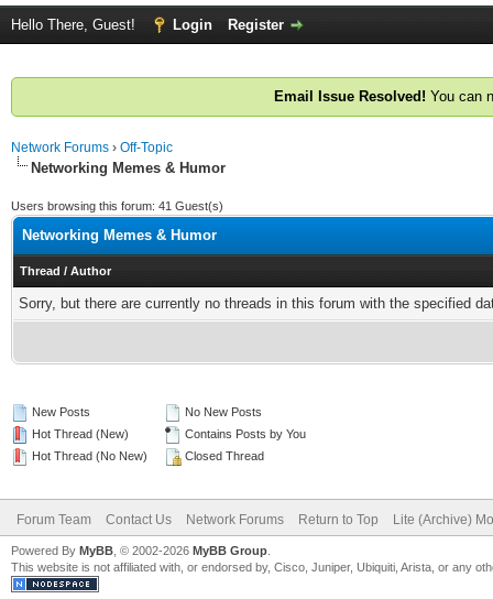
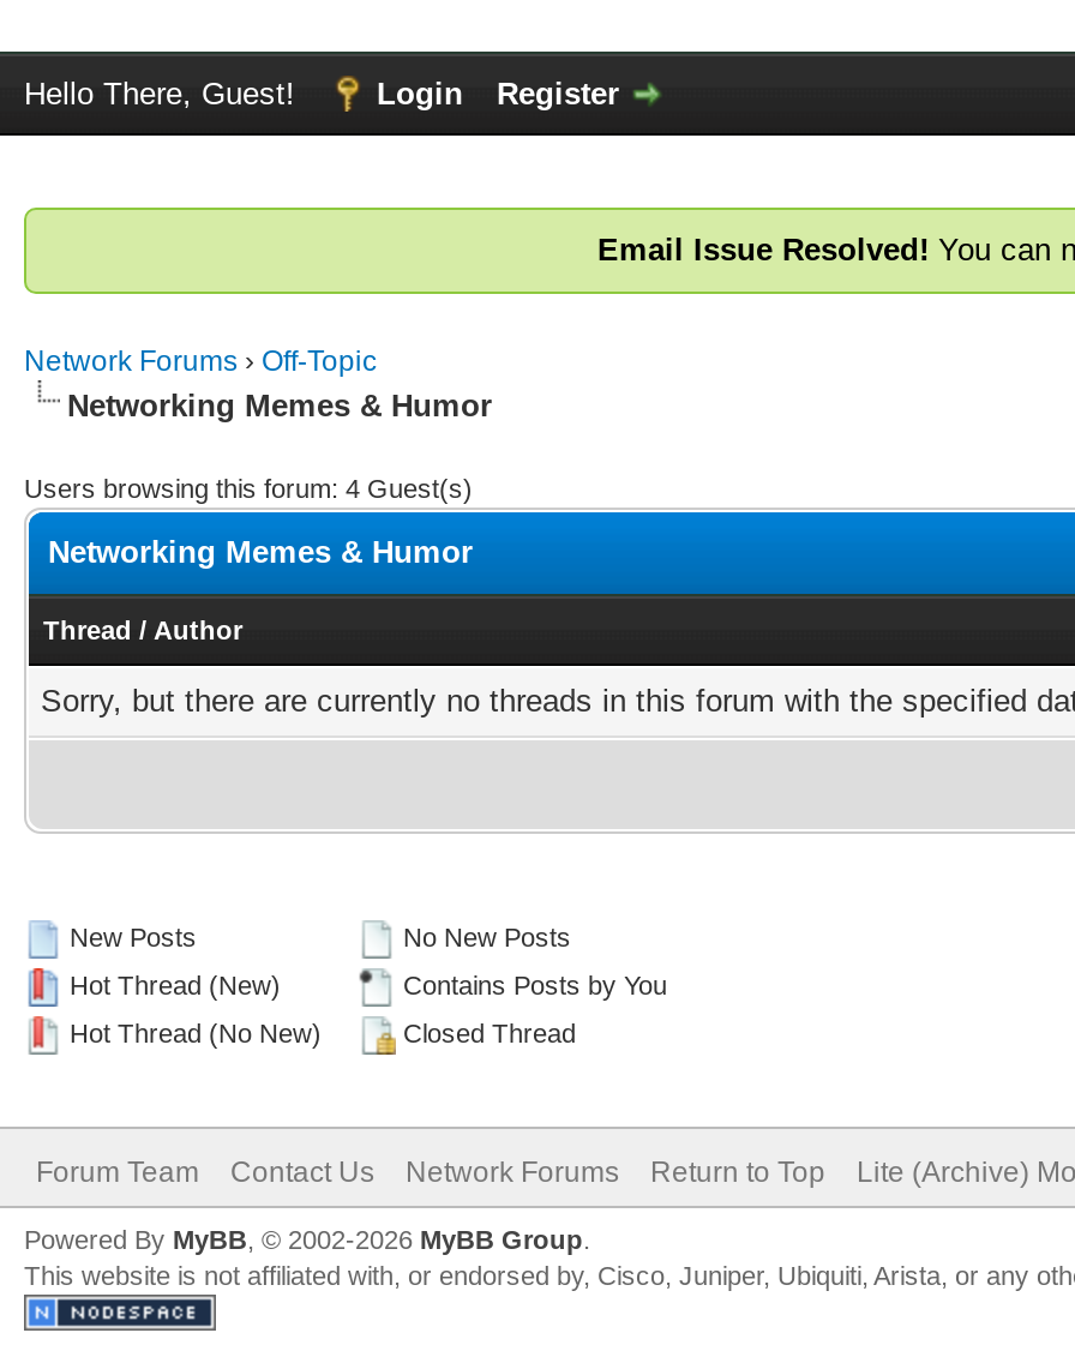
[11,199,223,213] Users browsing this forum: 41 Guest(s) -> [24,474,473,503] Users browsing this forum: 4 Guest(s)

